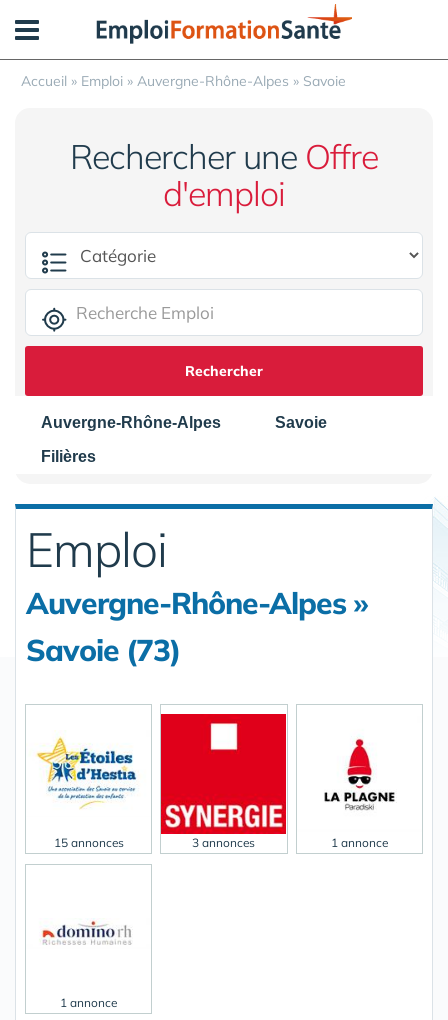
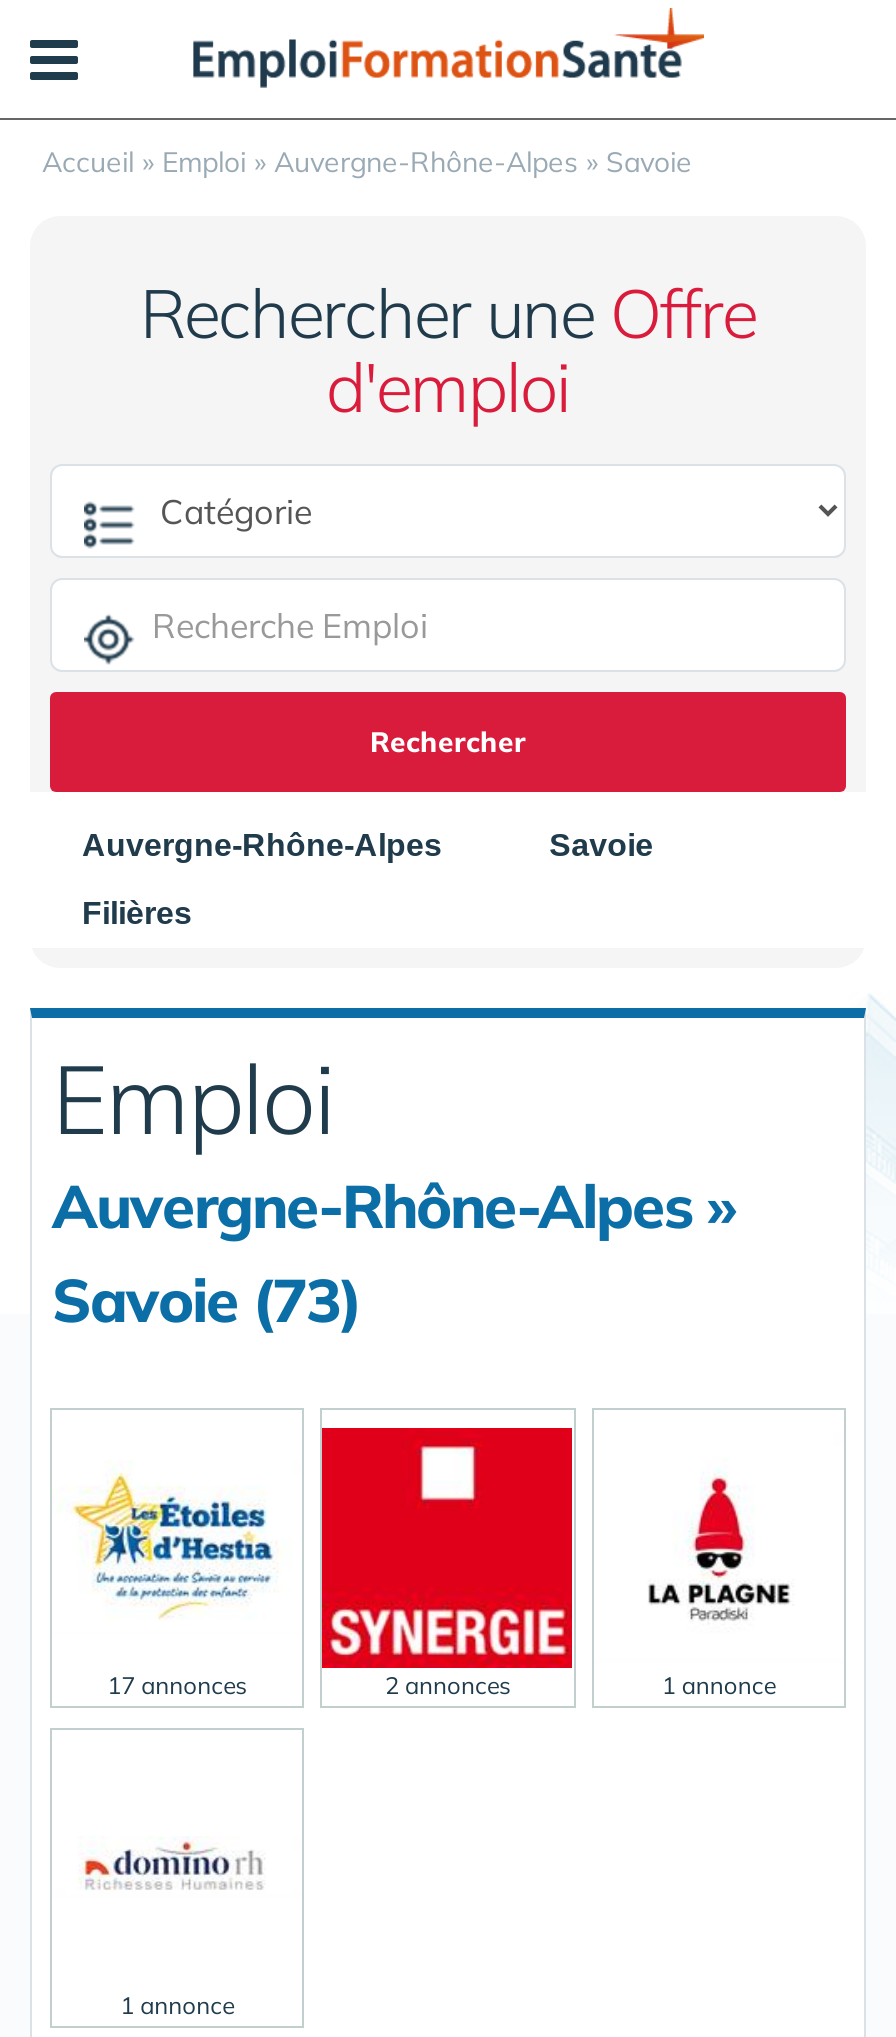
[54,835,124,850] 15 annonces -> [107,1669,247,1699] 17 annonces
[192,835,255,850] 3 annonces -> [385,1669,511,1699] 2 annonces

